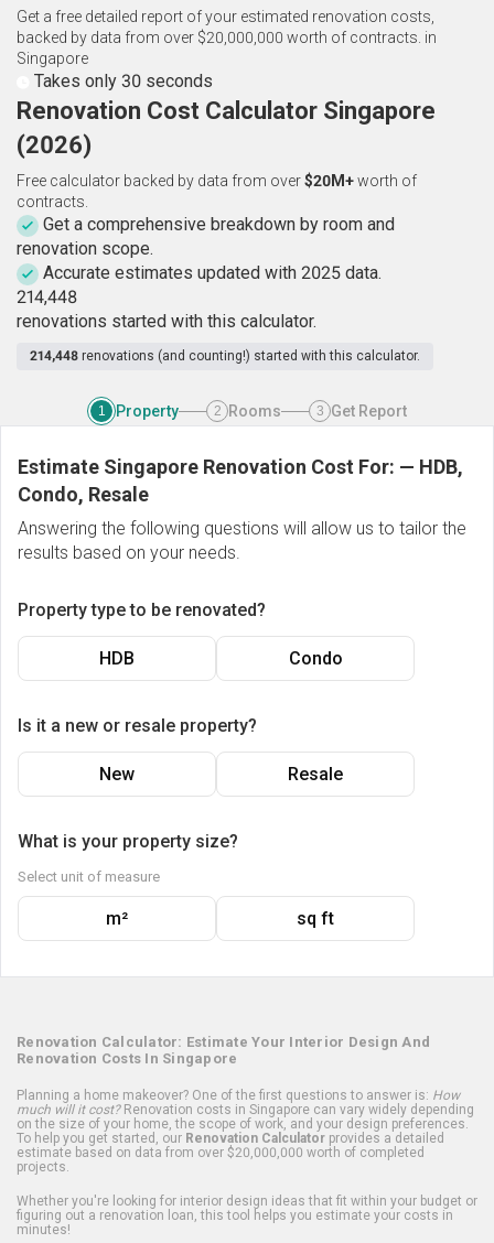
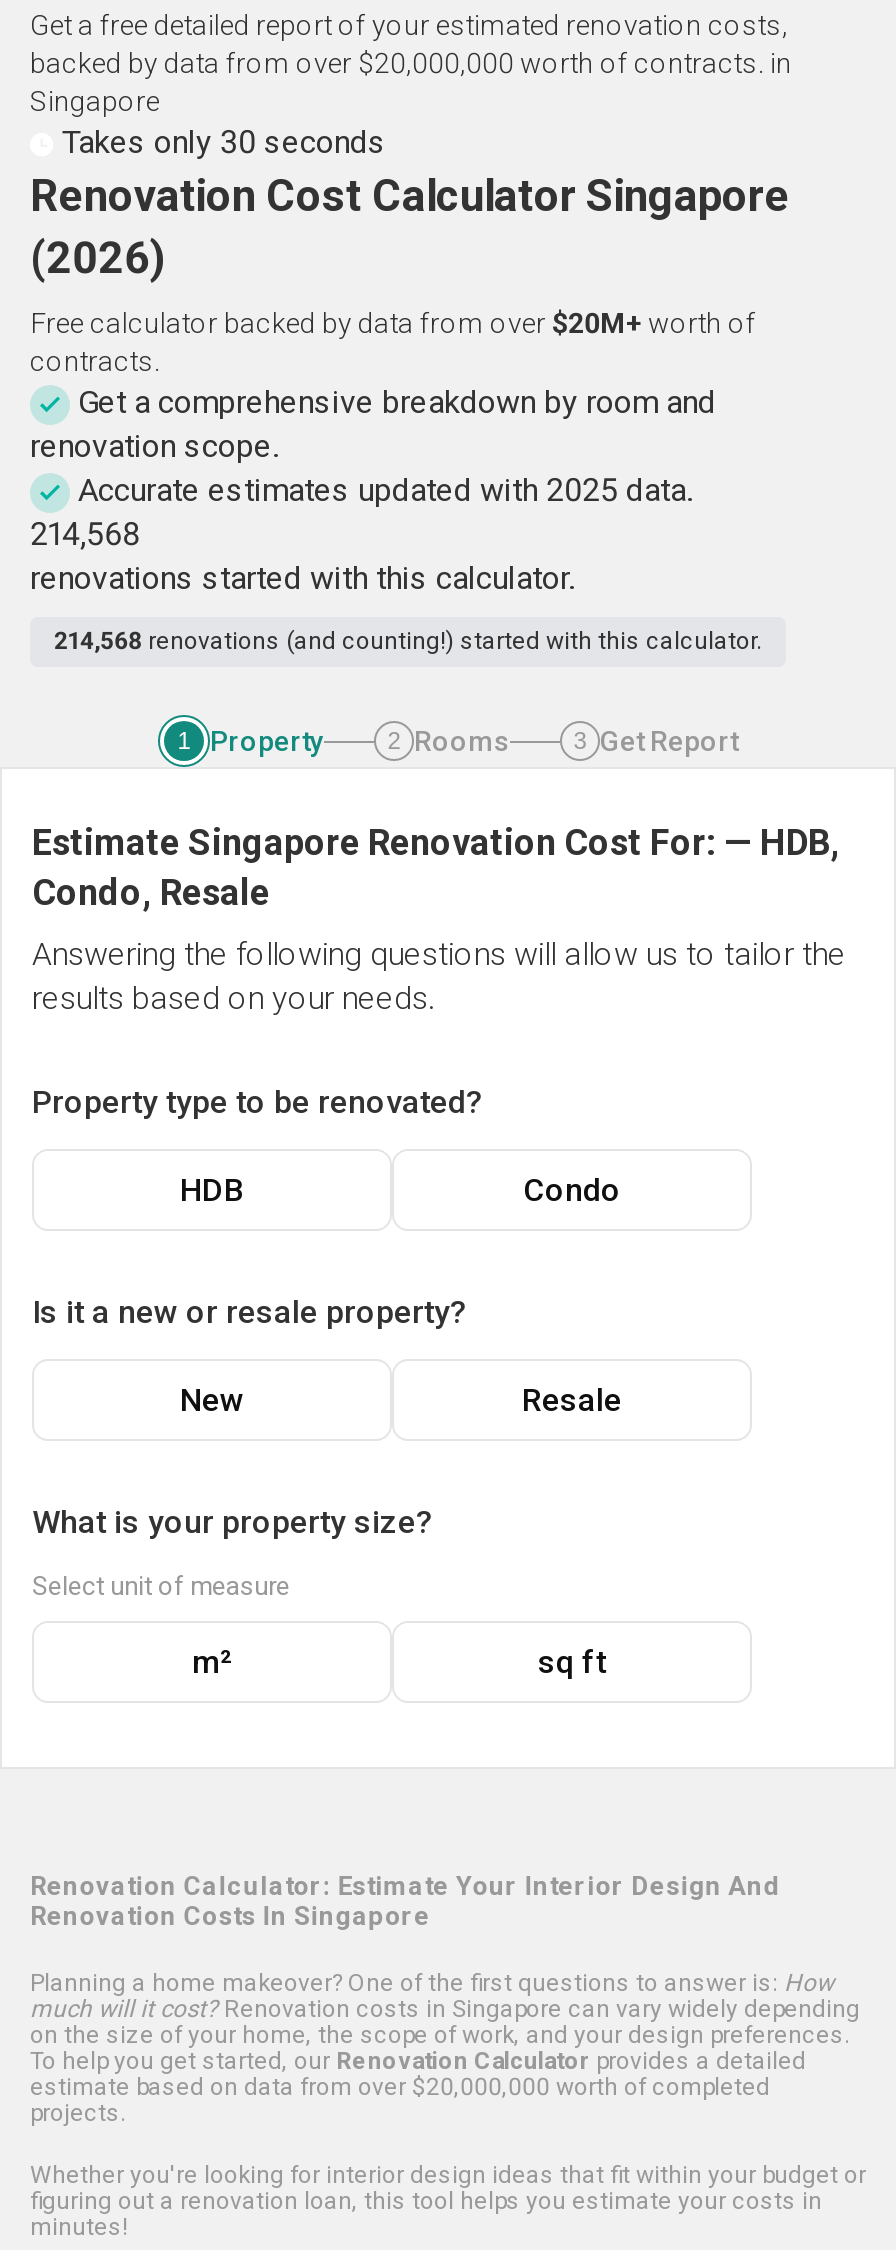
[17,287,77,307] 214,448 -> [30,515,140,553] 214,568
[30,348,420,364] 214,448 renovations (and counting!) started with this calculator. -> [54,627,762,655] 214,568 renovations (and counting!) started with this calculator.

